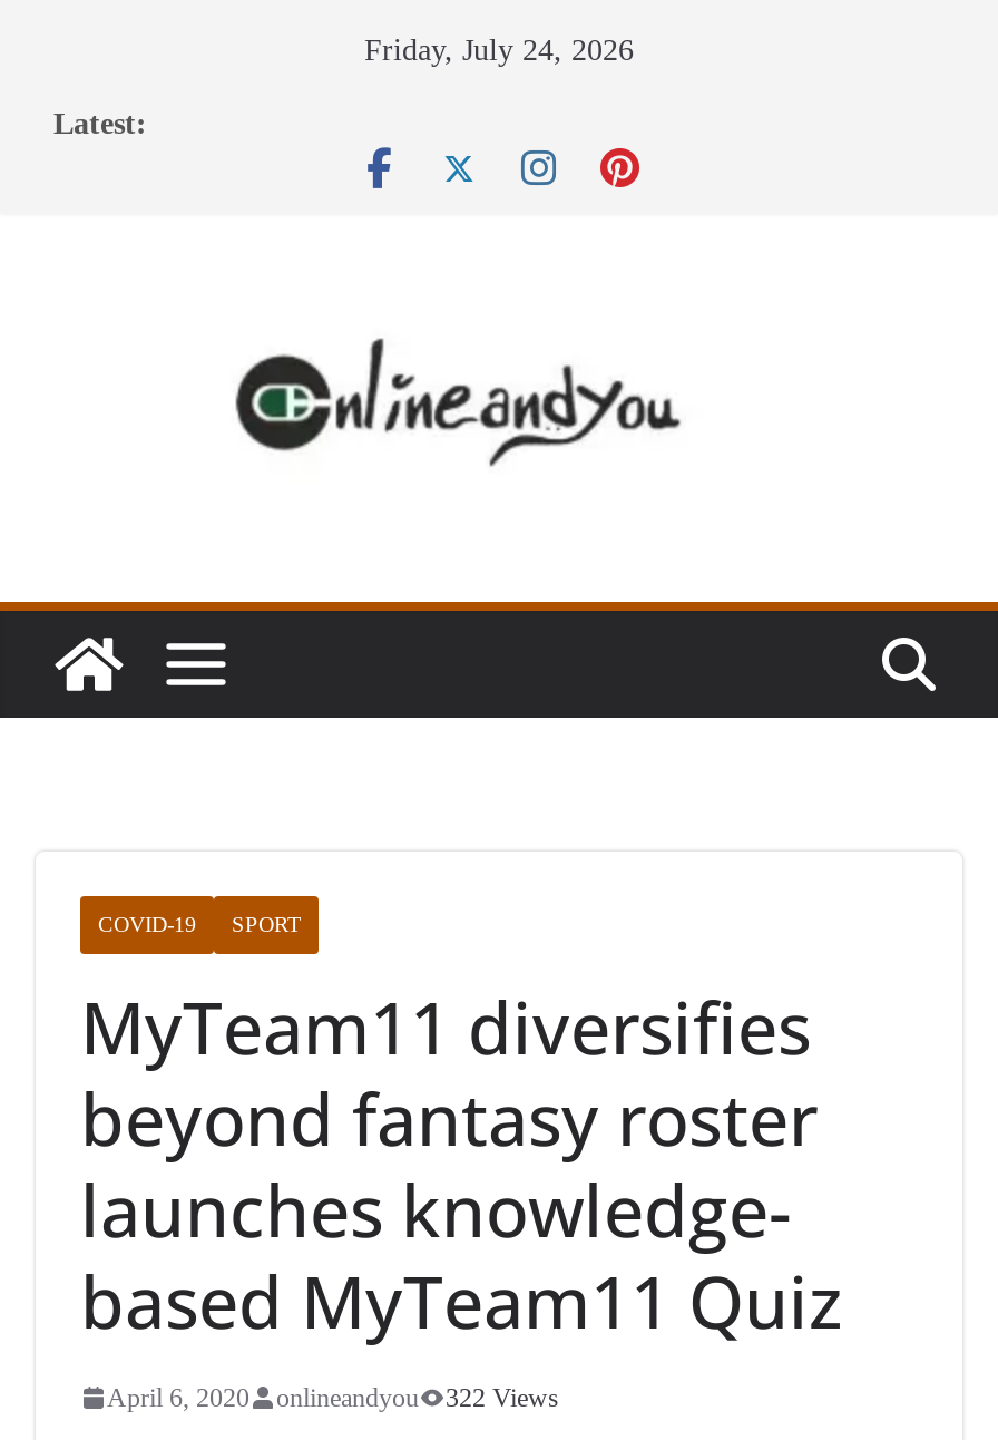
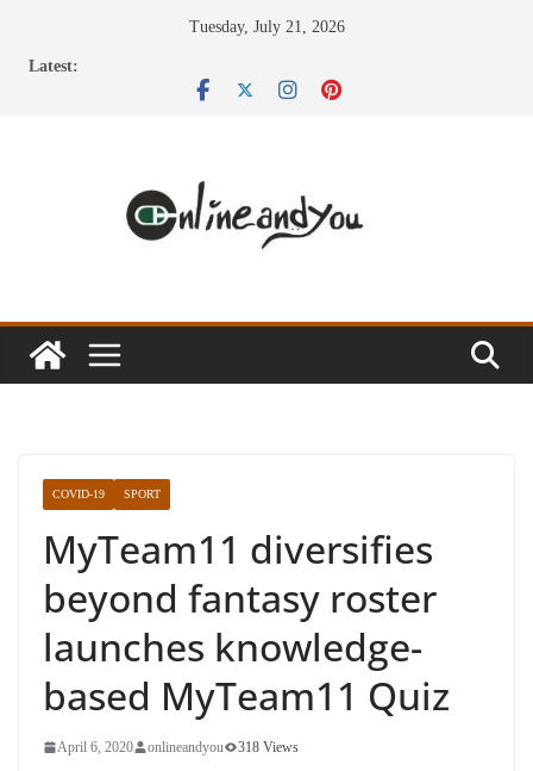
[364,33,634,67] Friday, July 24, 2026 -> [189,18,344,36] Tuesday, July 21, 2026
[107,1382,559,1413] April 6, 2020 onlineandyou 322 Views -> [57,739,299,756] April 6, 2020 onlineandyou 318 Views

